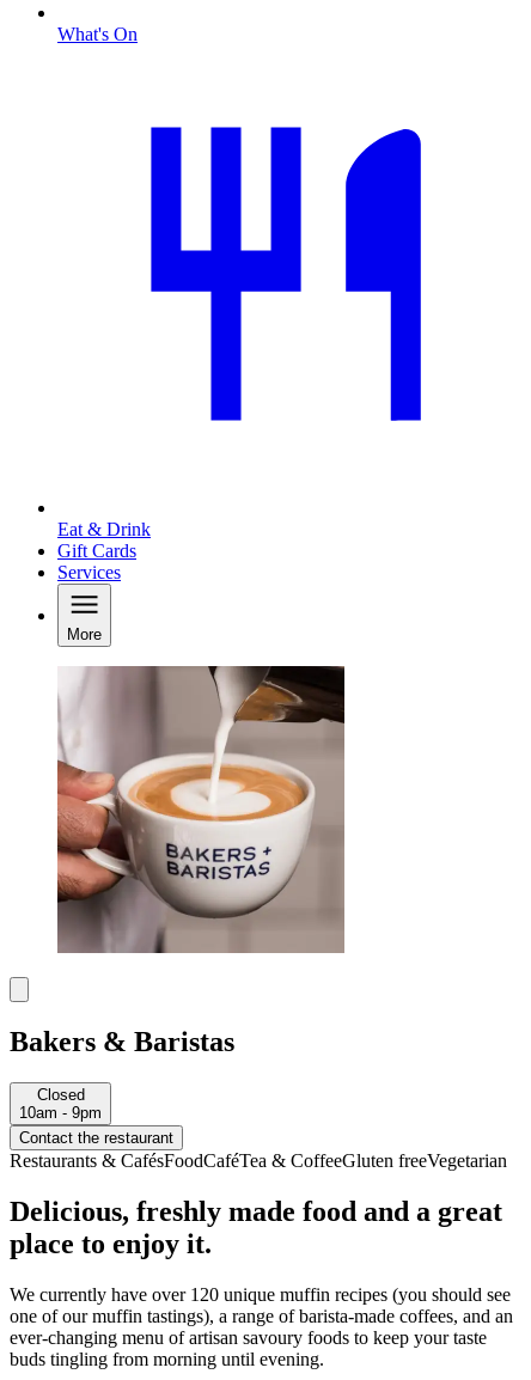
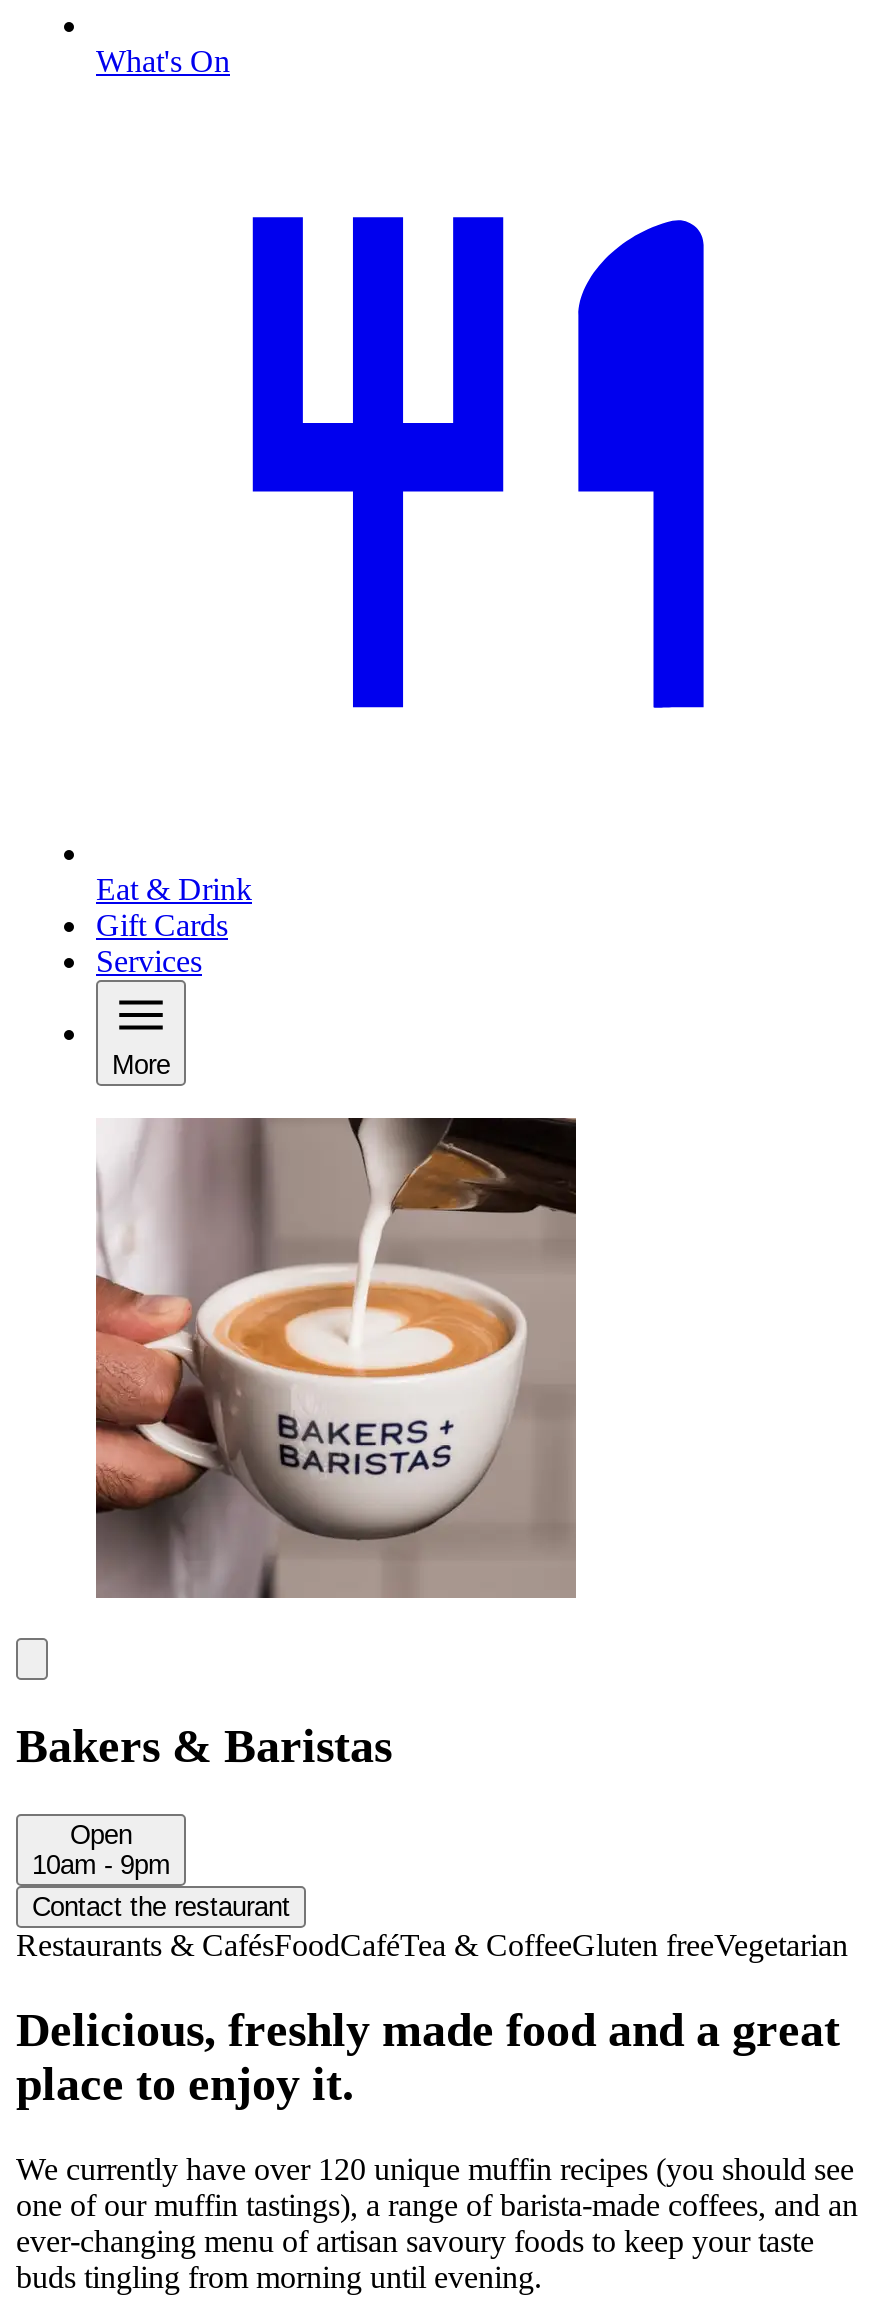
[36,1086,84,1104] Closed -> [70,1820,132,1850] Open

